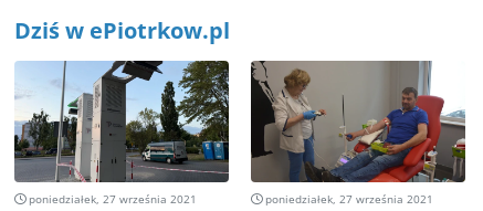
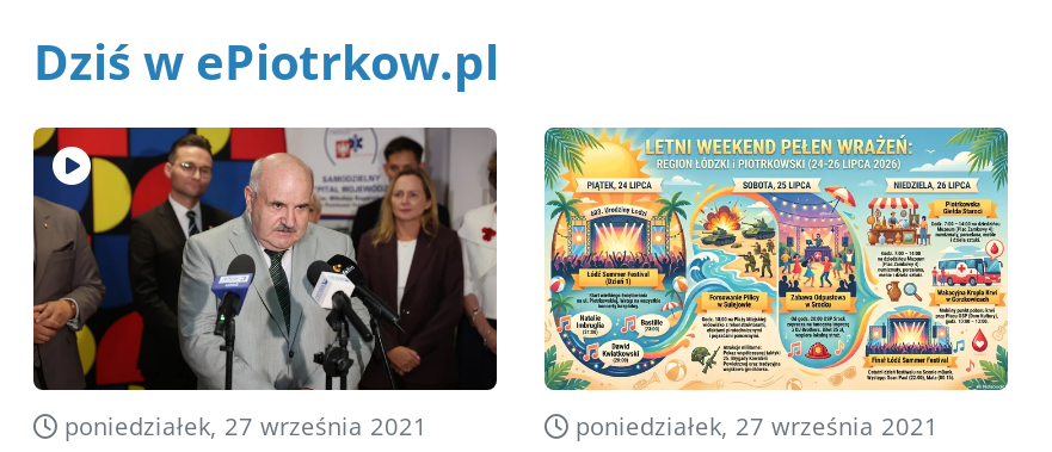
[13,60,230,183] [image] -> [31,125,499,392] [image]
[250,60,466,183] [image] -> [542,125,1010,392] [image]

